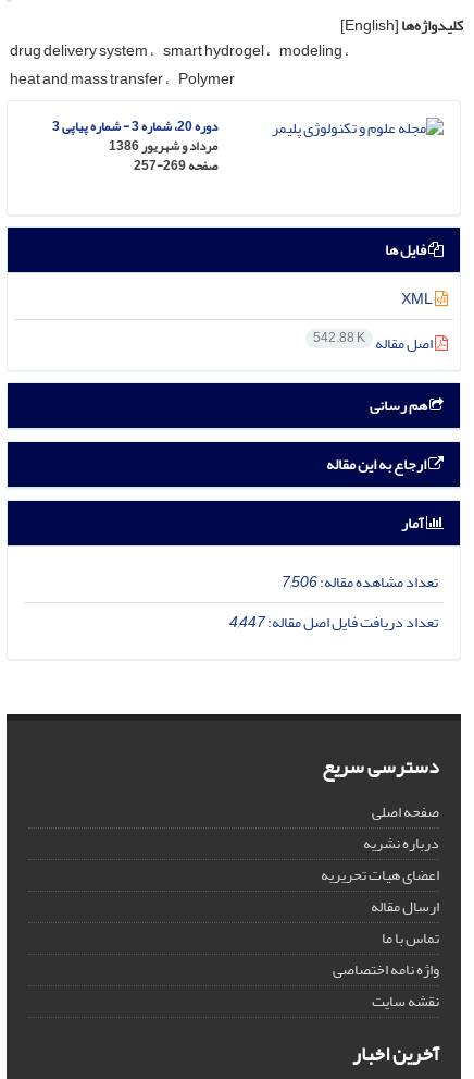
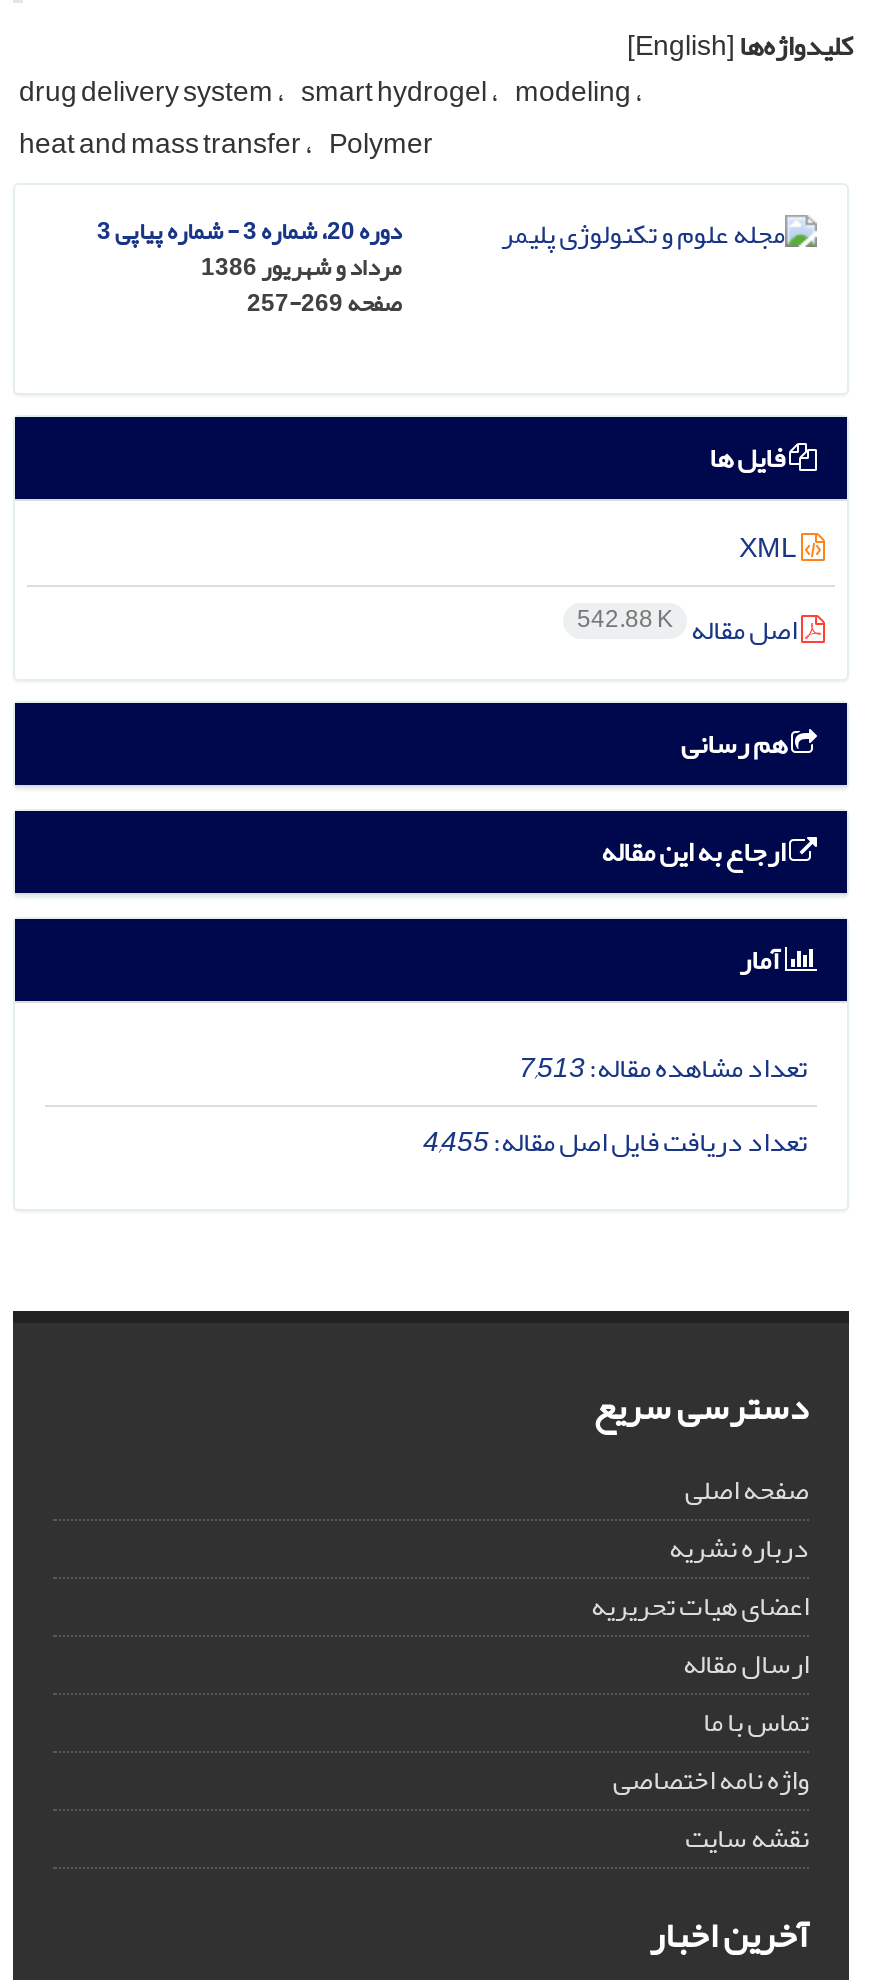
[282,567,438,596] تعداد مشاهده مقاله:7,506 -> [519,1040,807,1094] تعداد مشاهده مقاله:7,513
[229,607,438,637] تعداد دریافت فایل اصل مقاله:4,447 -> [423,1114,807,1168] تعداد دریافت فایل اصل مقاله:4,455

